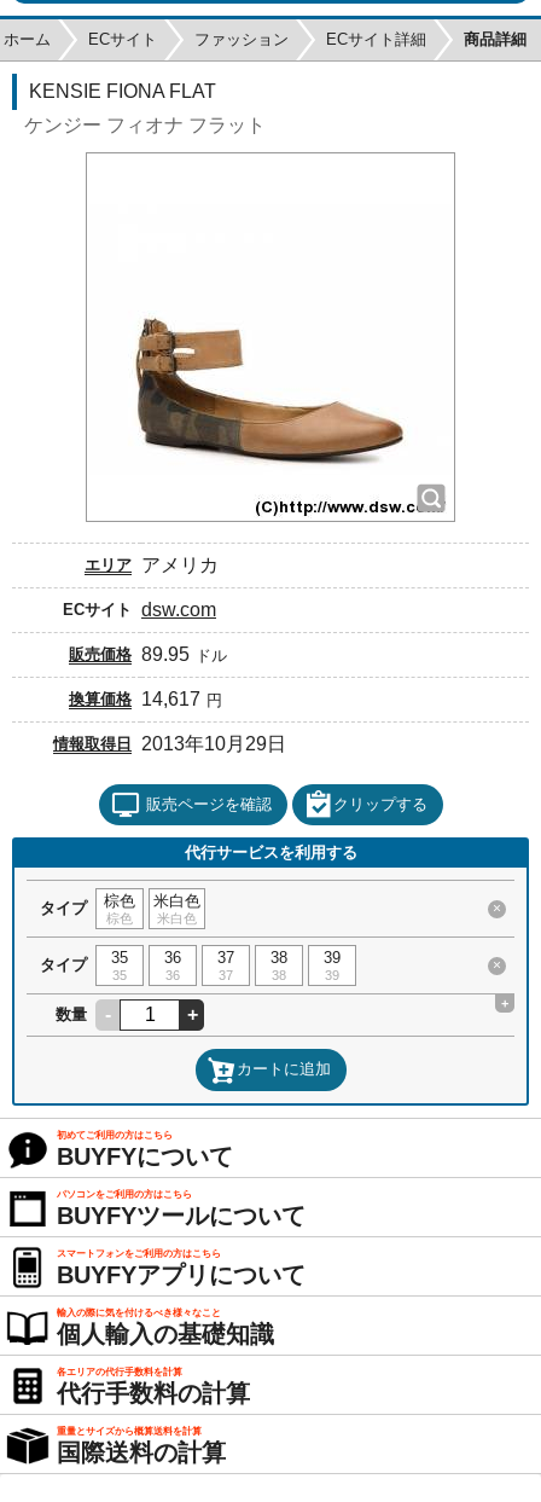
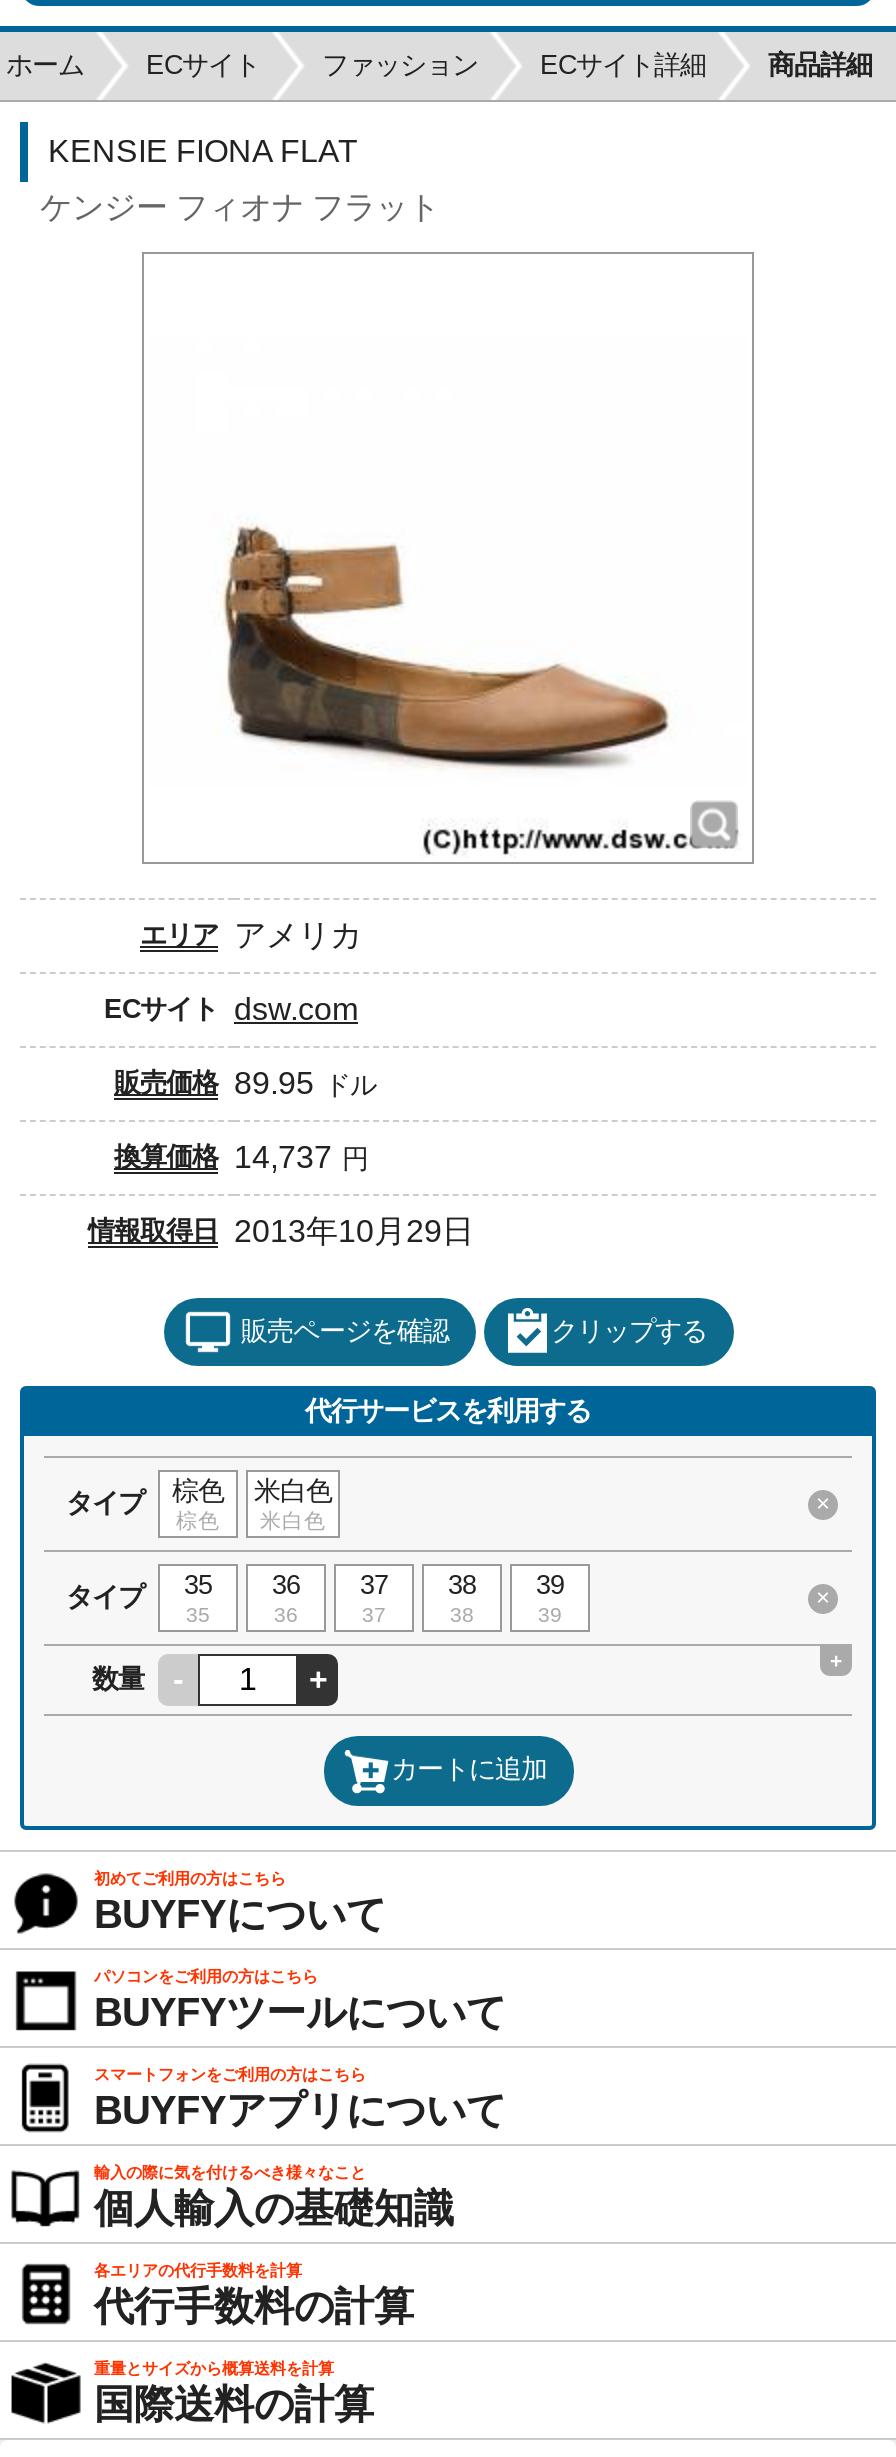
[69,689,222,709] 換算価格 14,617 円 -> [114,1140,368,1174] 換算価格 14,737 円

